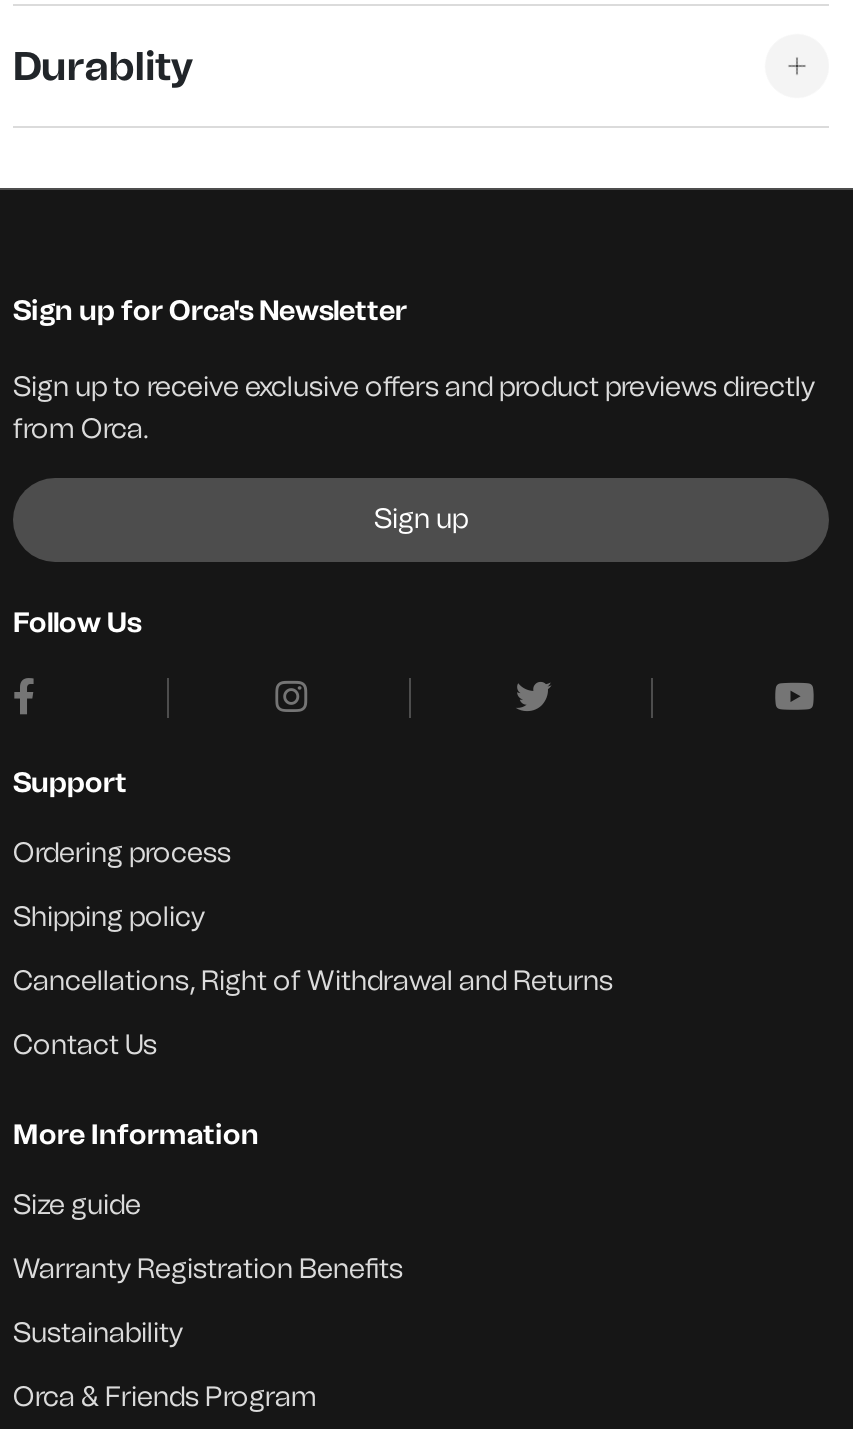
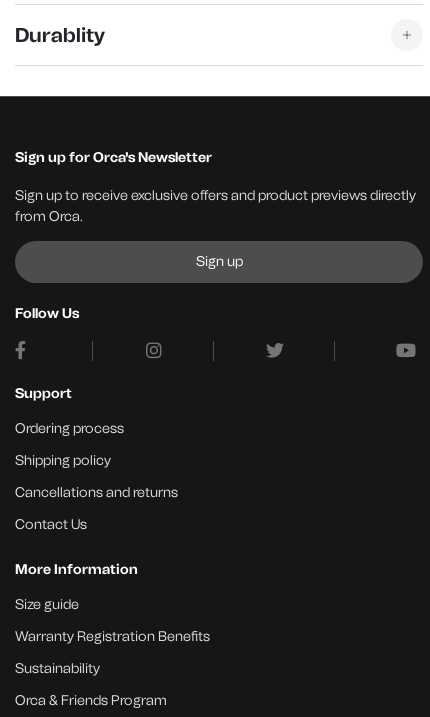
[13,964,613,998] Cancellations, Right of Withdrawal and Returns -> [15,484,178,501] Cancellations and returns

